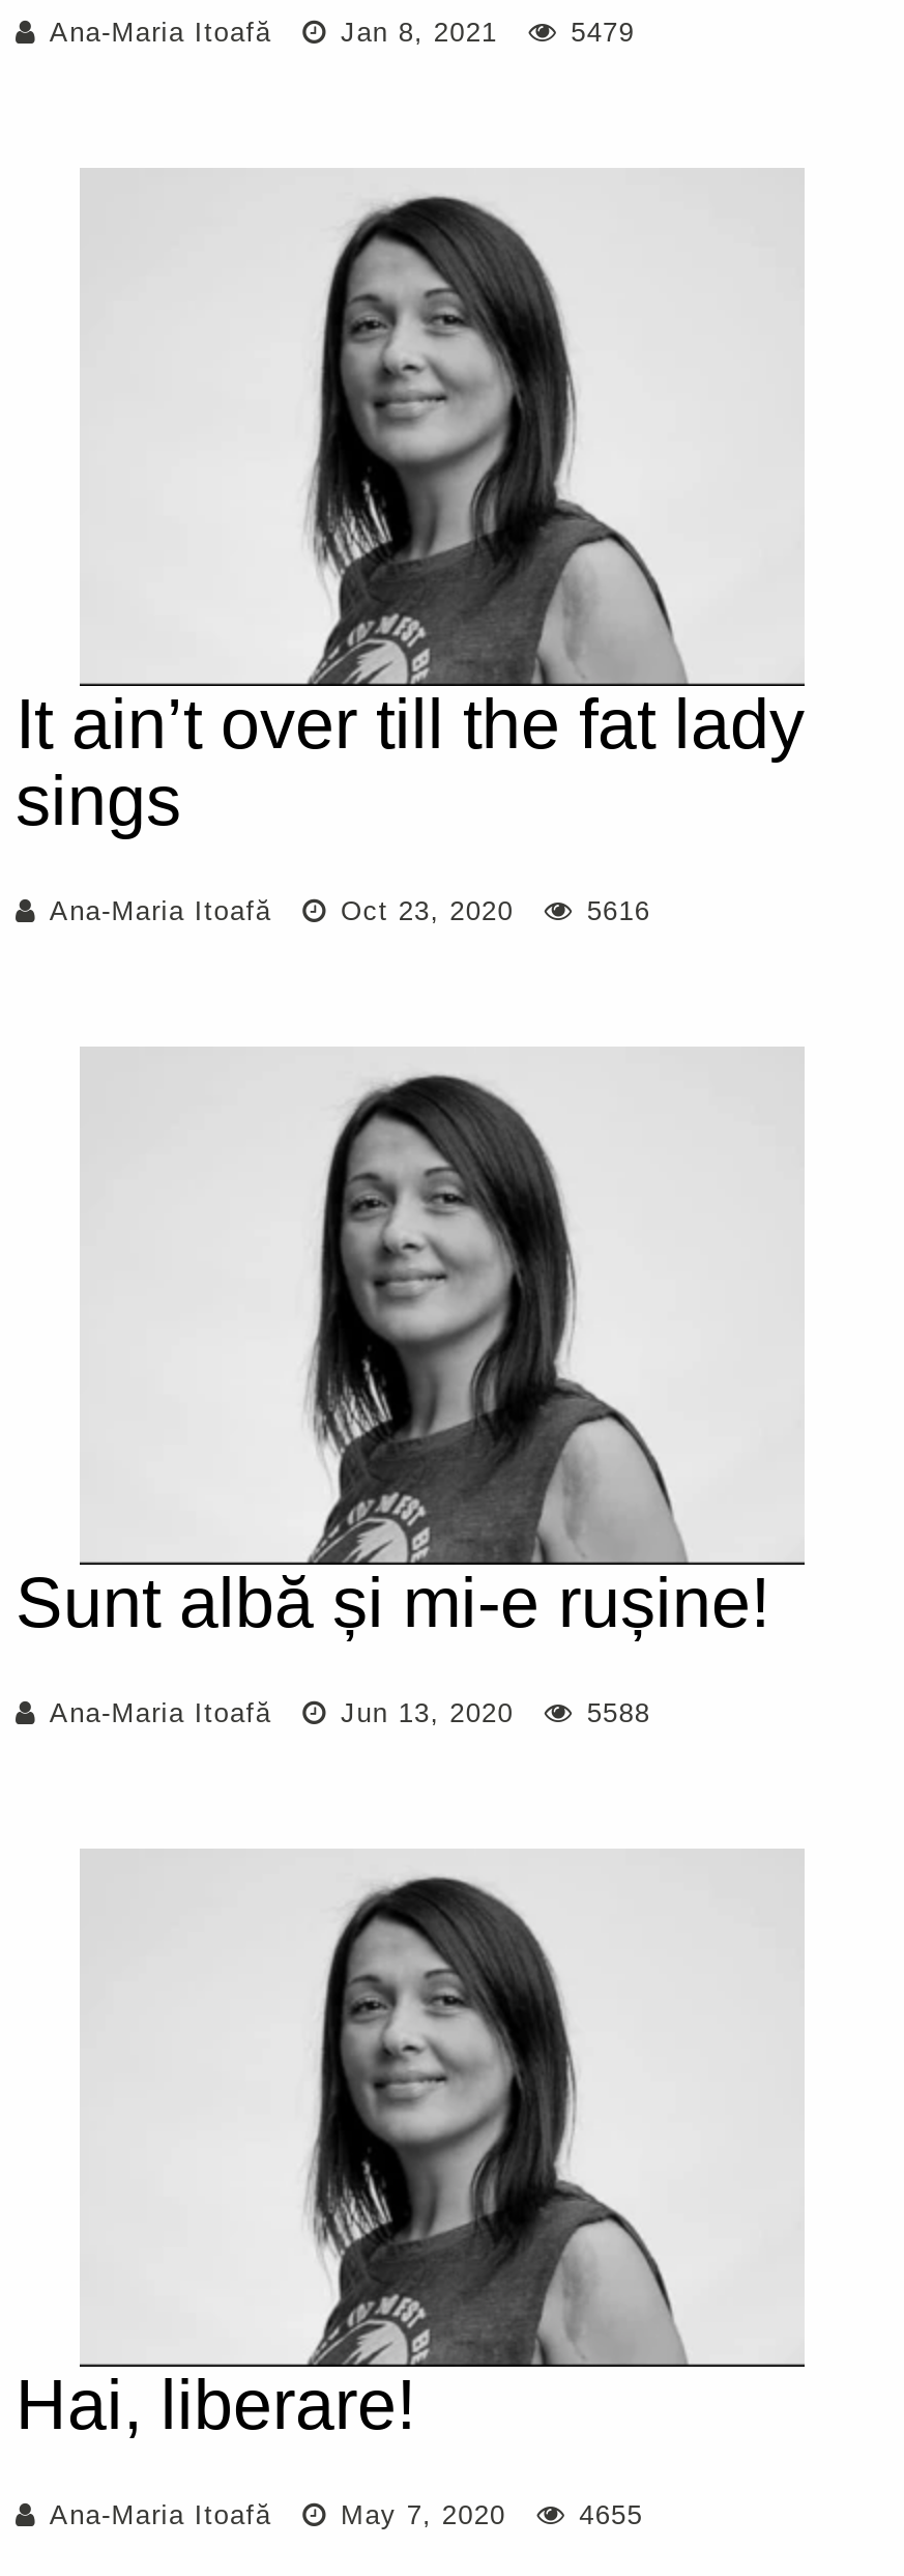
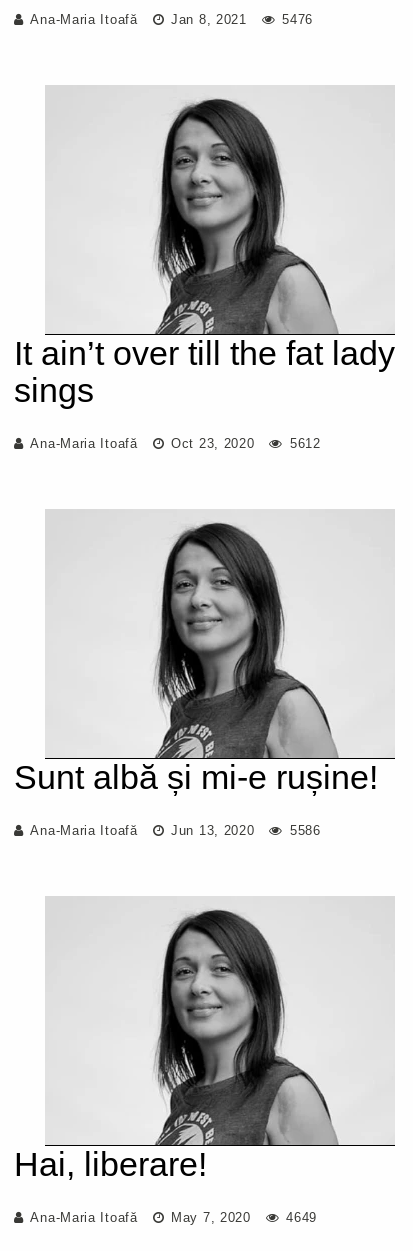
[561,17,635,48] 5479 -> [277,12,313,27] 5476
[577,895,651,926] 5616 -> [285,436,321,451] 5612
[577,1697,651,1728] 5588 -> [285,823,321,838] 5586
[569,2499,643,2530] 4655 -> [281,1210,317,1225] 4649

